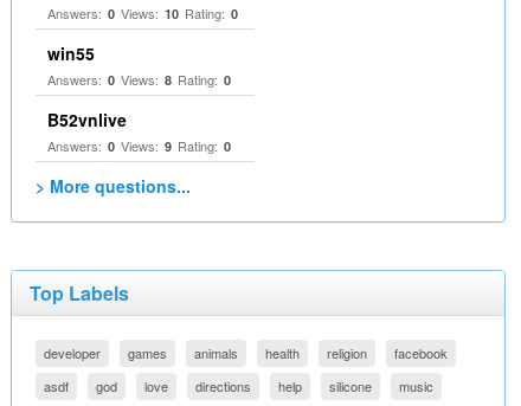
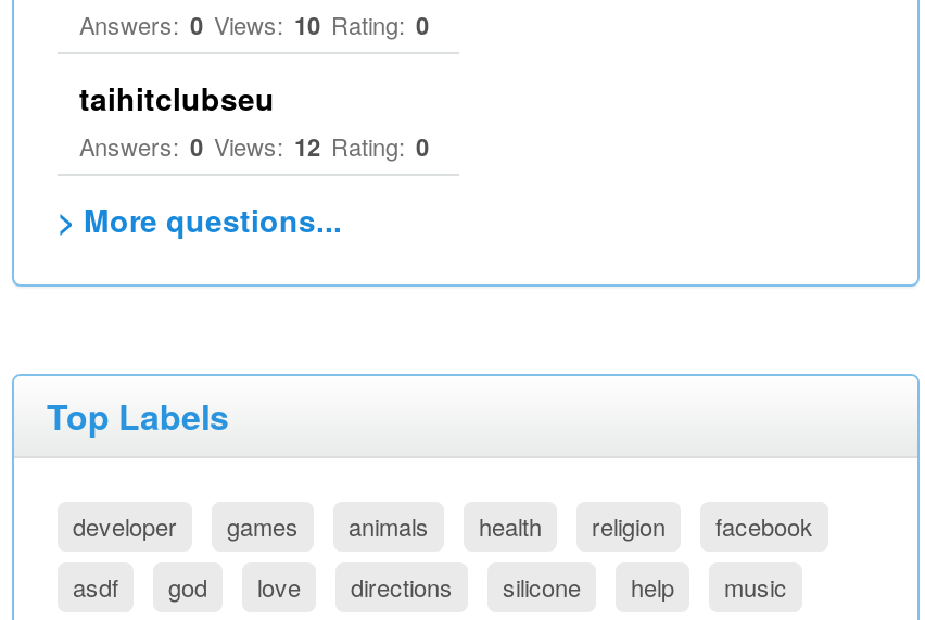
[47,41,231,155] win55 | Answers: 0 Views: 8 Rating: 0 | B52vnlive | Answers: 0 Views: 9 Rating: 0 -> [79,76,429,163] taihitclubseu | Answers: 0 Views: 12 Rating: 0
moved [329,376,372,395] -> [503,569,581,604]: silicone

